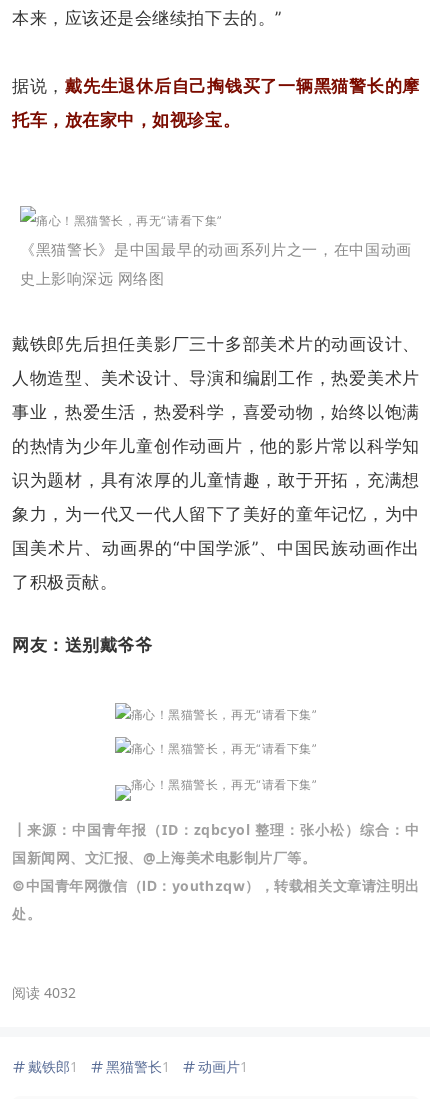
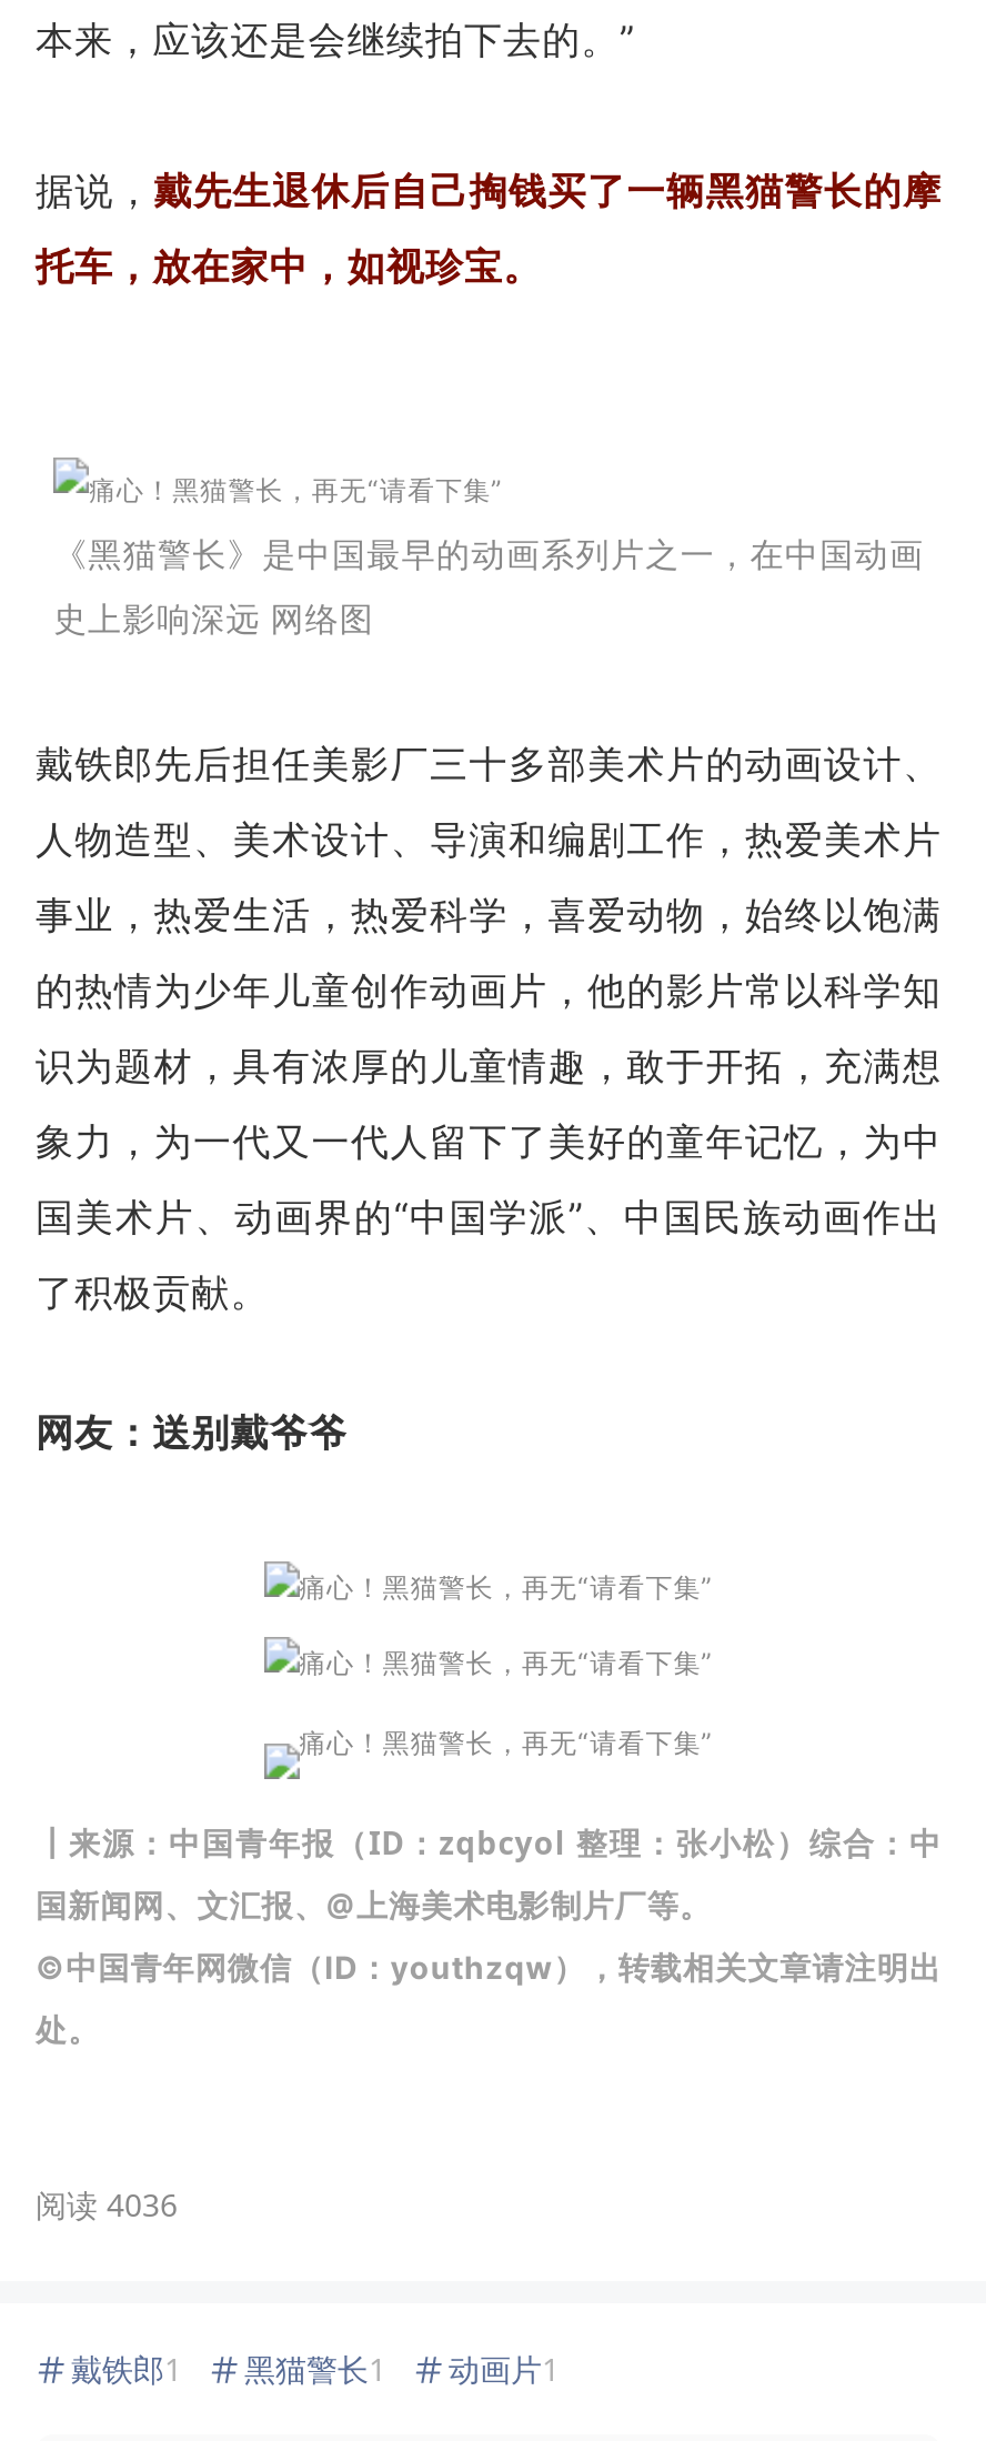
[12,983,76,1002] 阅读 4032 -> [36,2183,178,2226] 阅读 4036

